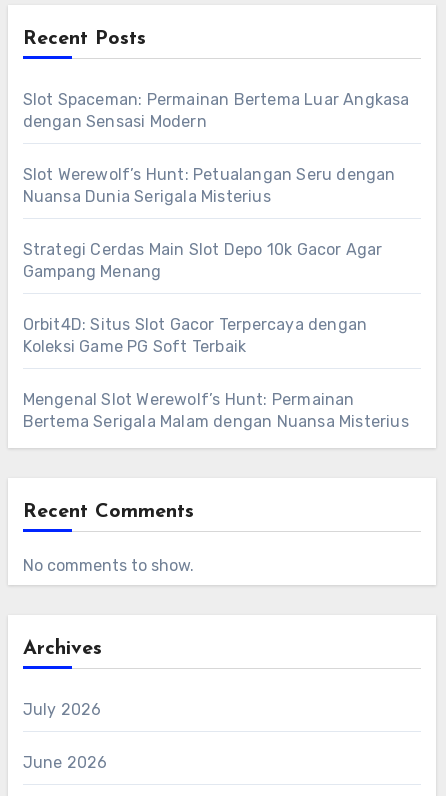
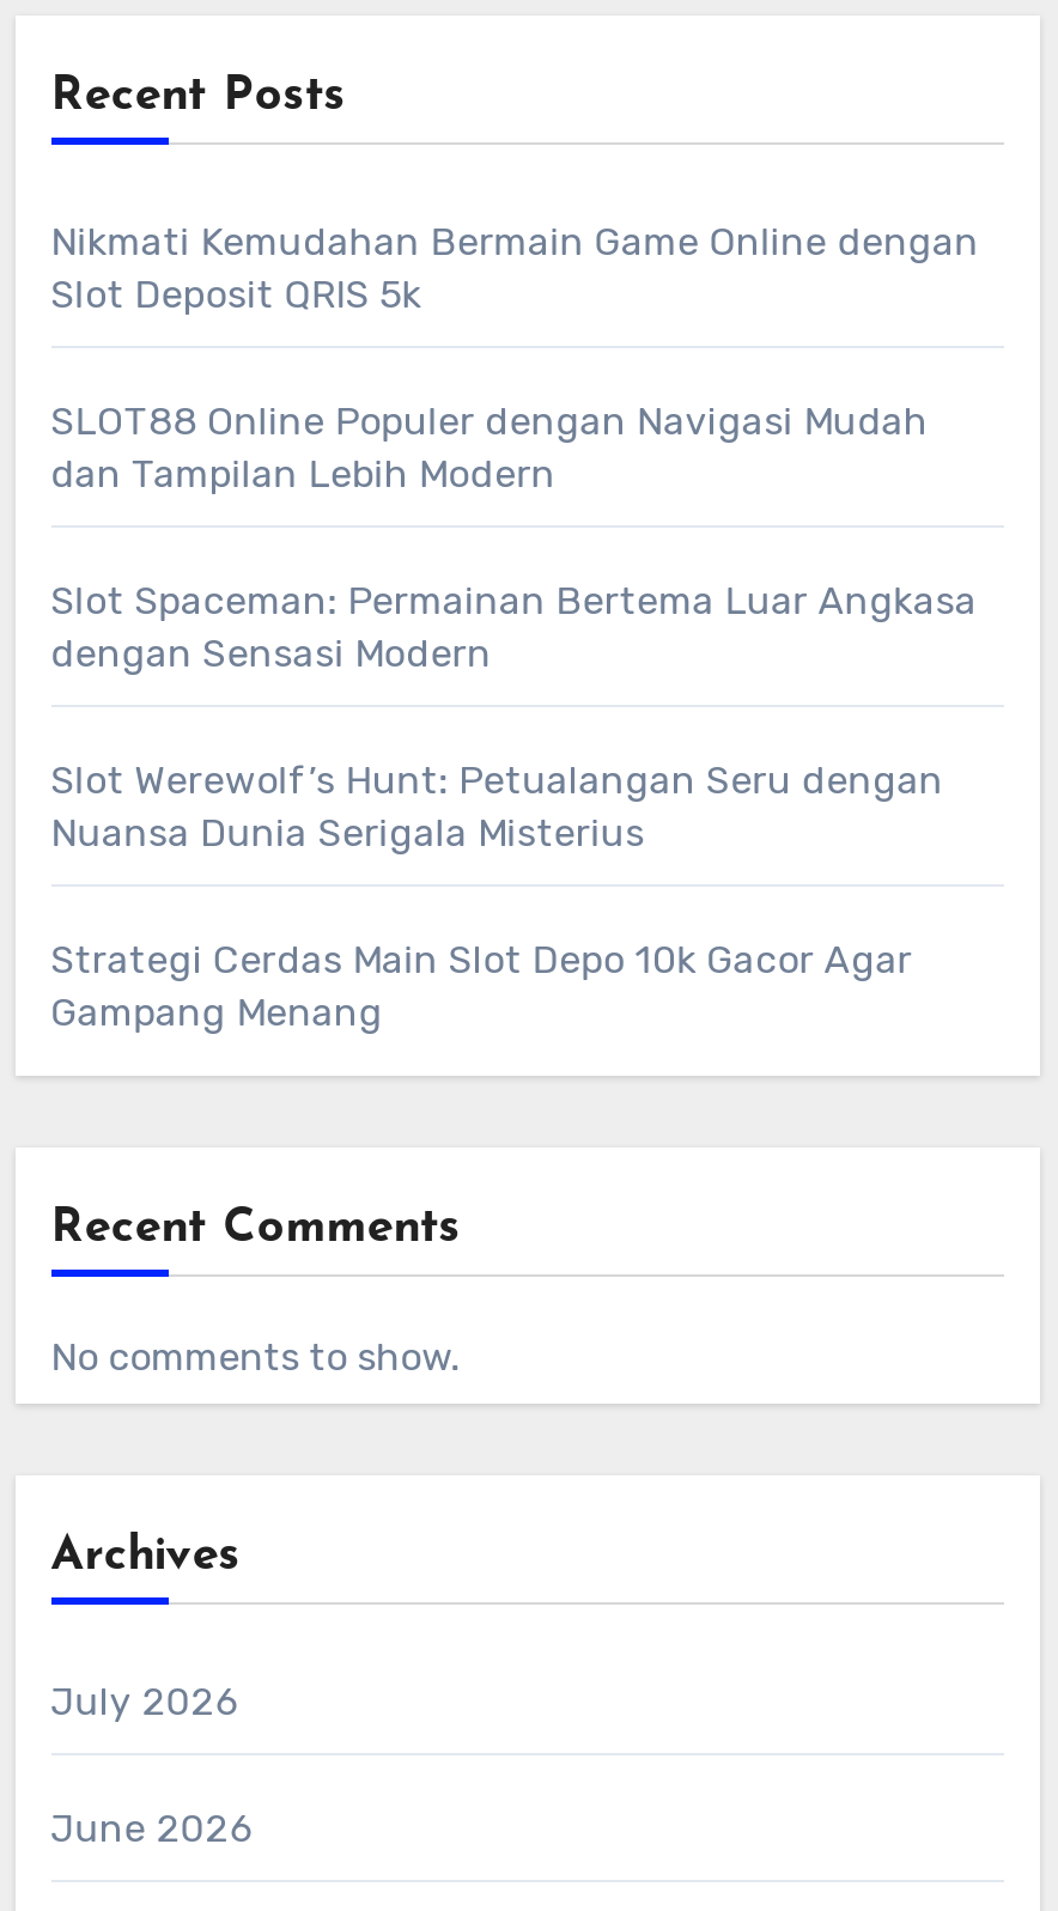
none -> [51,219,979,497] Nikmati Kemudahan Bermain Game Online dengan | Slot Deposit QRIS 5k | SLOT88 Online Populer dengan Navigasi Mudah | dan Tampilan Lebih Modern
moved [23,90,410,281] -> [51,578,977,1036]: Slot Spaceman: Permainan Bertema Luar Angkasa | dengan Sensasi Modern | Slot Werewolf’s Hunt: Petualangan Seru dengan | Nuansa Dunia Serigala Misterius | Strategi Cerdas Main Slot Depo 10k Gacor Agar | Gampang Menang
[23,315,409,431] Orbit4D: Situs Slot Gacor Terpercaya dengan | Koleksi Game PG Soft Terbaik | Mengenal Slot Werewolf’s Hunt: Permainan | Bertema Serigala Malam dengan Nuansa Misterius -> none

